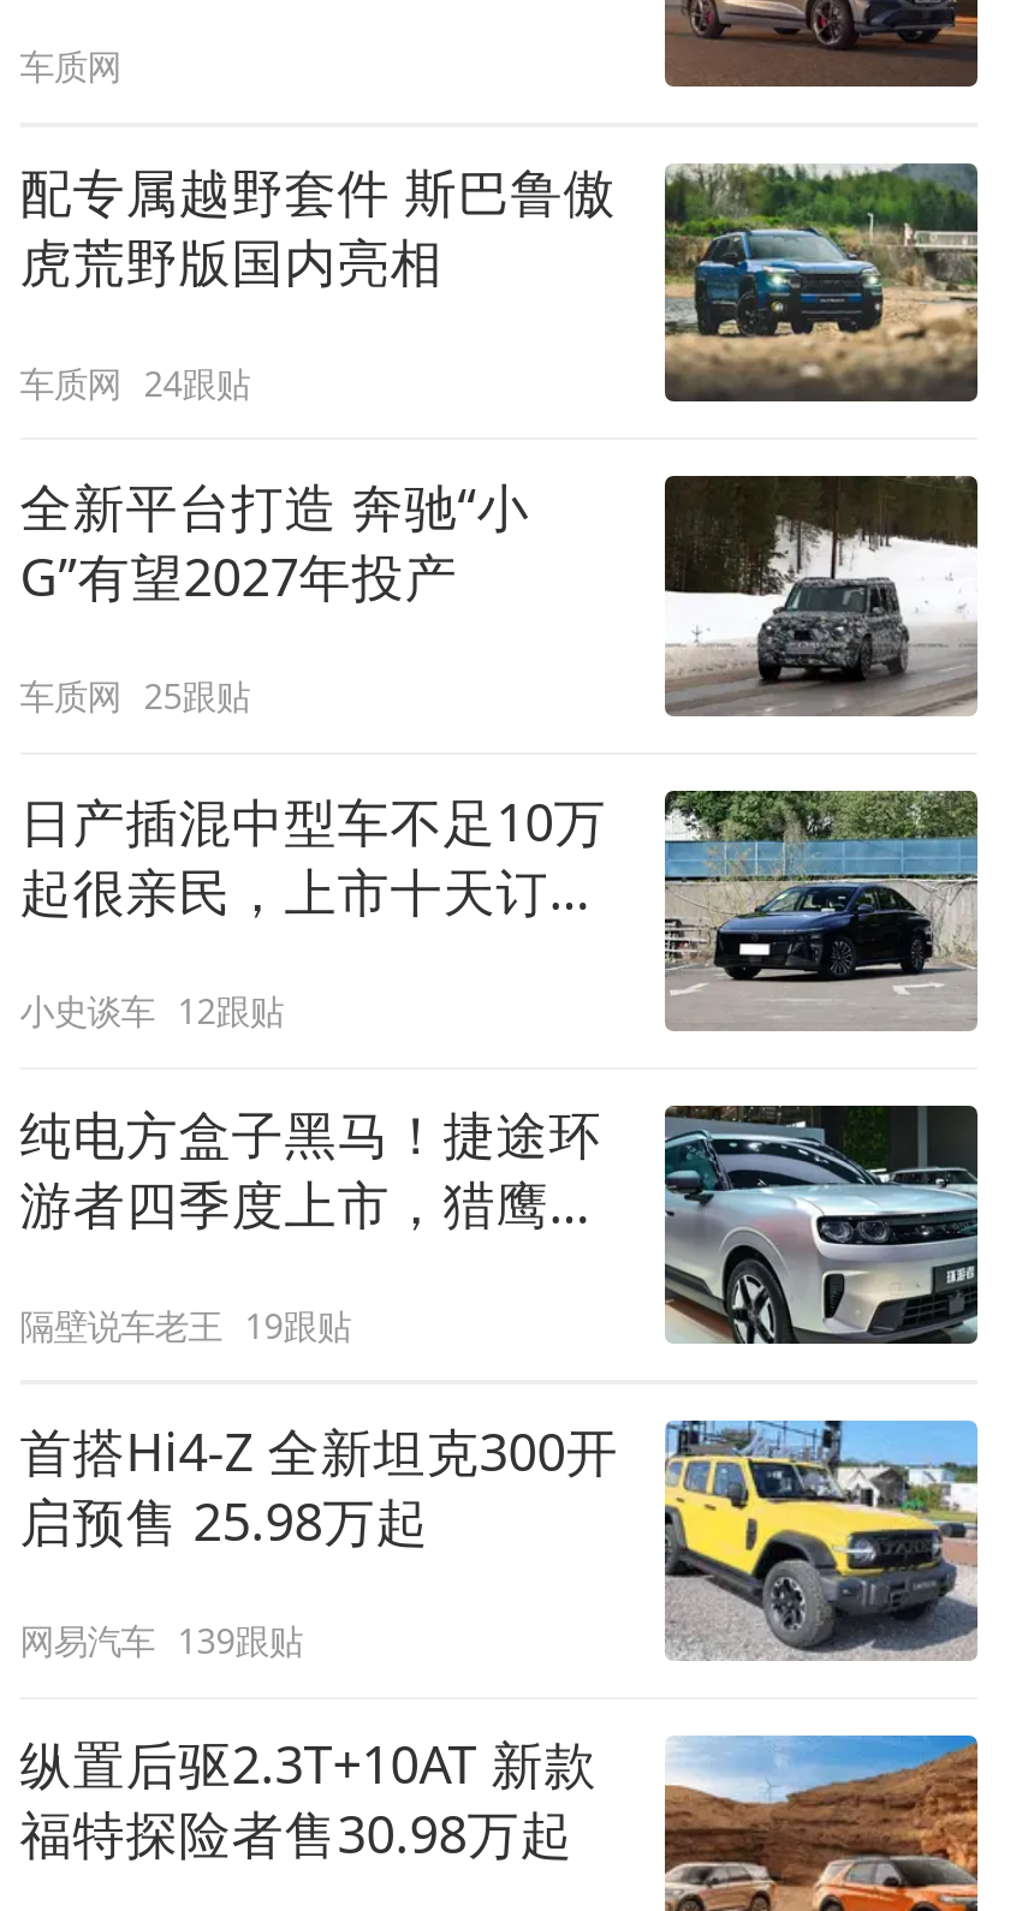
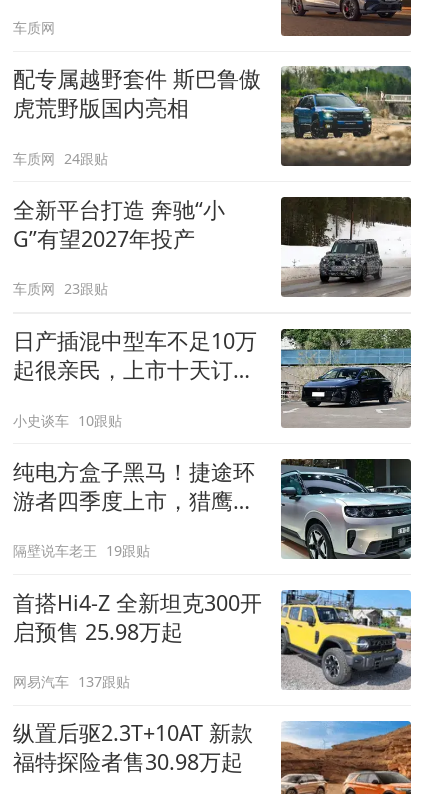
[20,674,250,719] 车质网 25跟贴 -> [13,279,108,298] 车质网 23跟贴
[20,987,283,1033] 小史谈车 12跟贴 -> [13,411,122,430] 小史谈车 10跟贴
[20,1618,303,1663] 网易汽车 139跟贴 -> [13,672,130,691] 网易汽车 137跟贴

